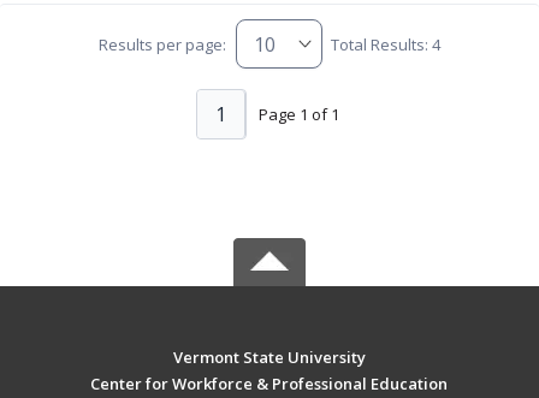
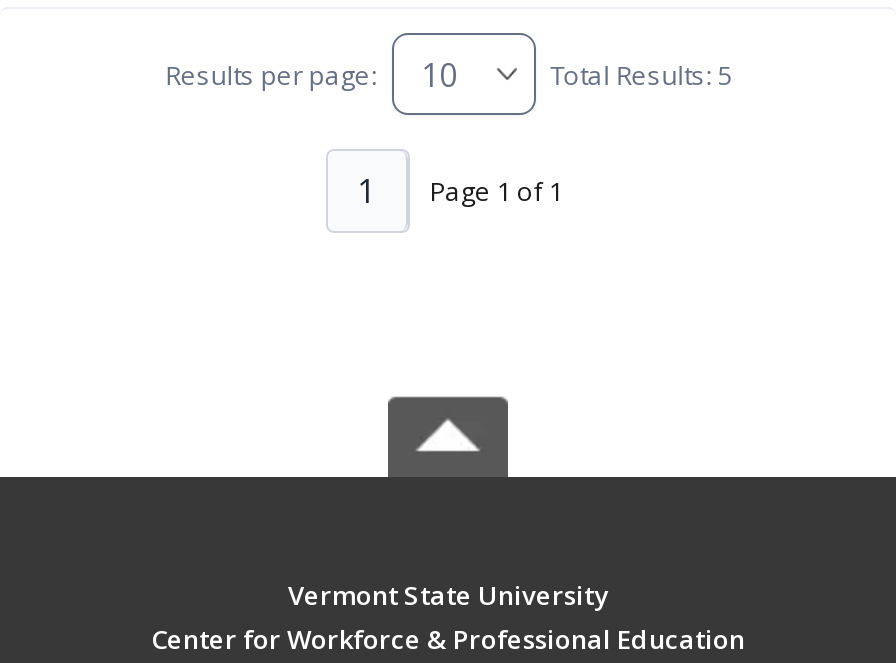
[330,33,440,55] Total Results: 4 -> [549,56,731,92] Total Results: 5

